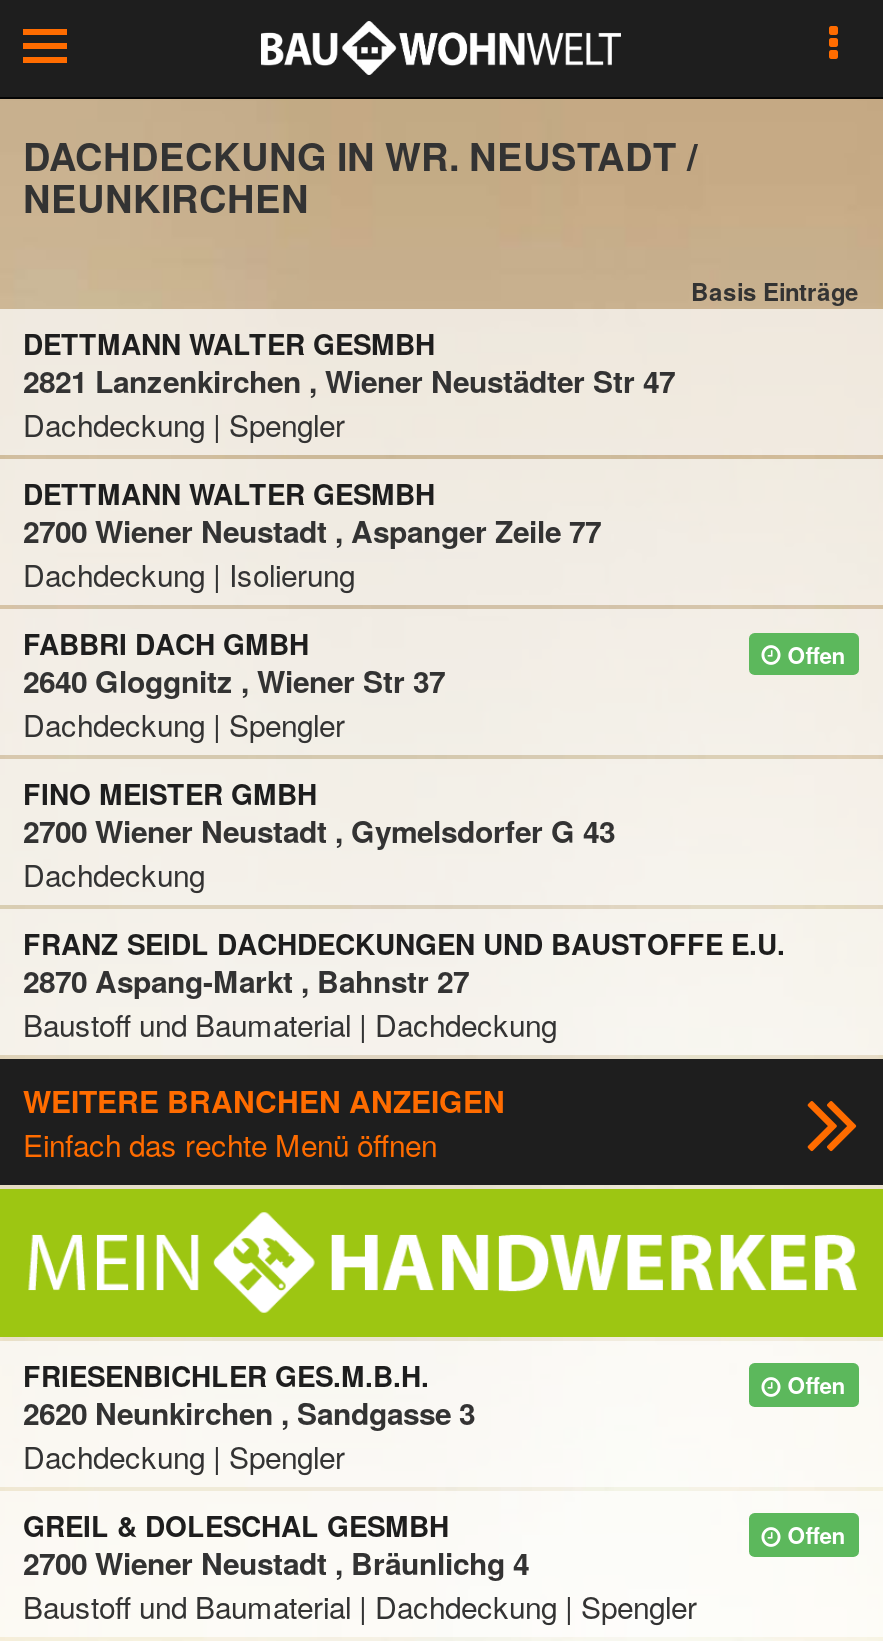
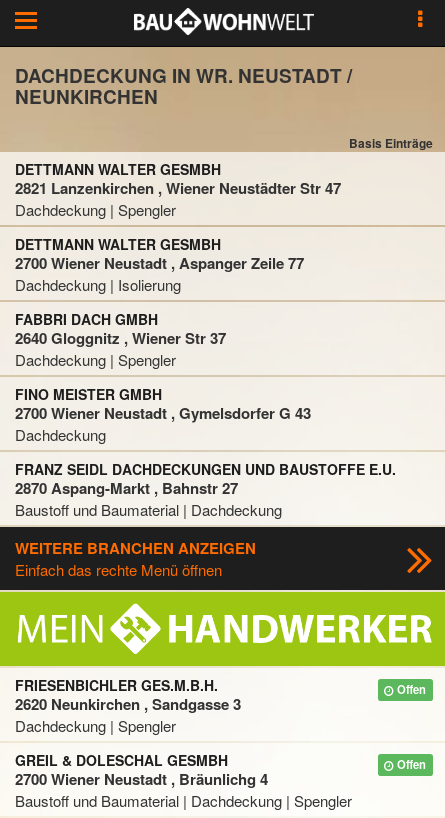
[781,637,845,669] Offen -> none

